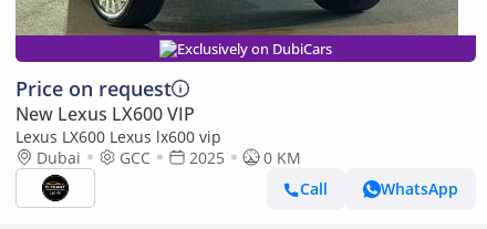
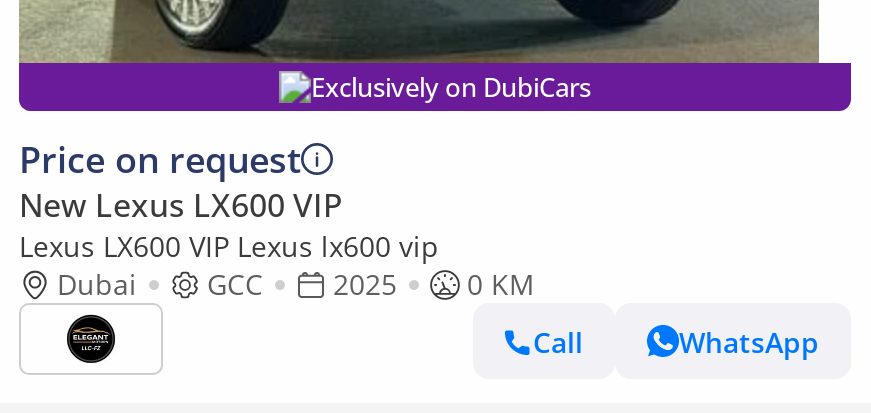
[15,126,221,147] Lexus LX600 Lexus lx600 vip -> [19,228,439,266] Lexus LX600 VIP Lexus lx600 vip

